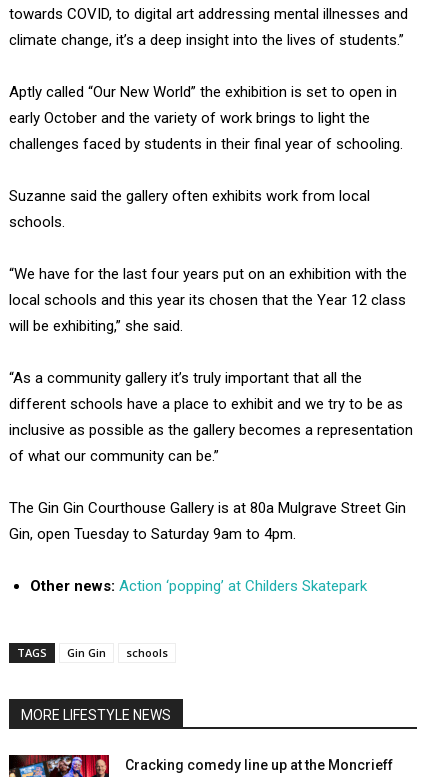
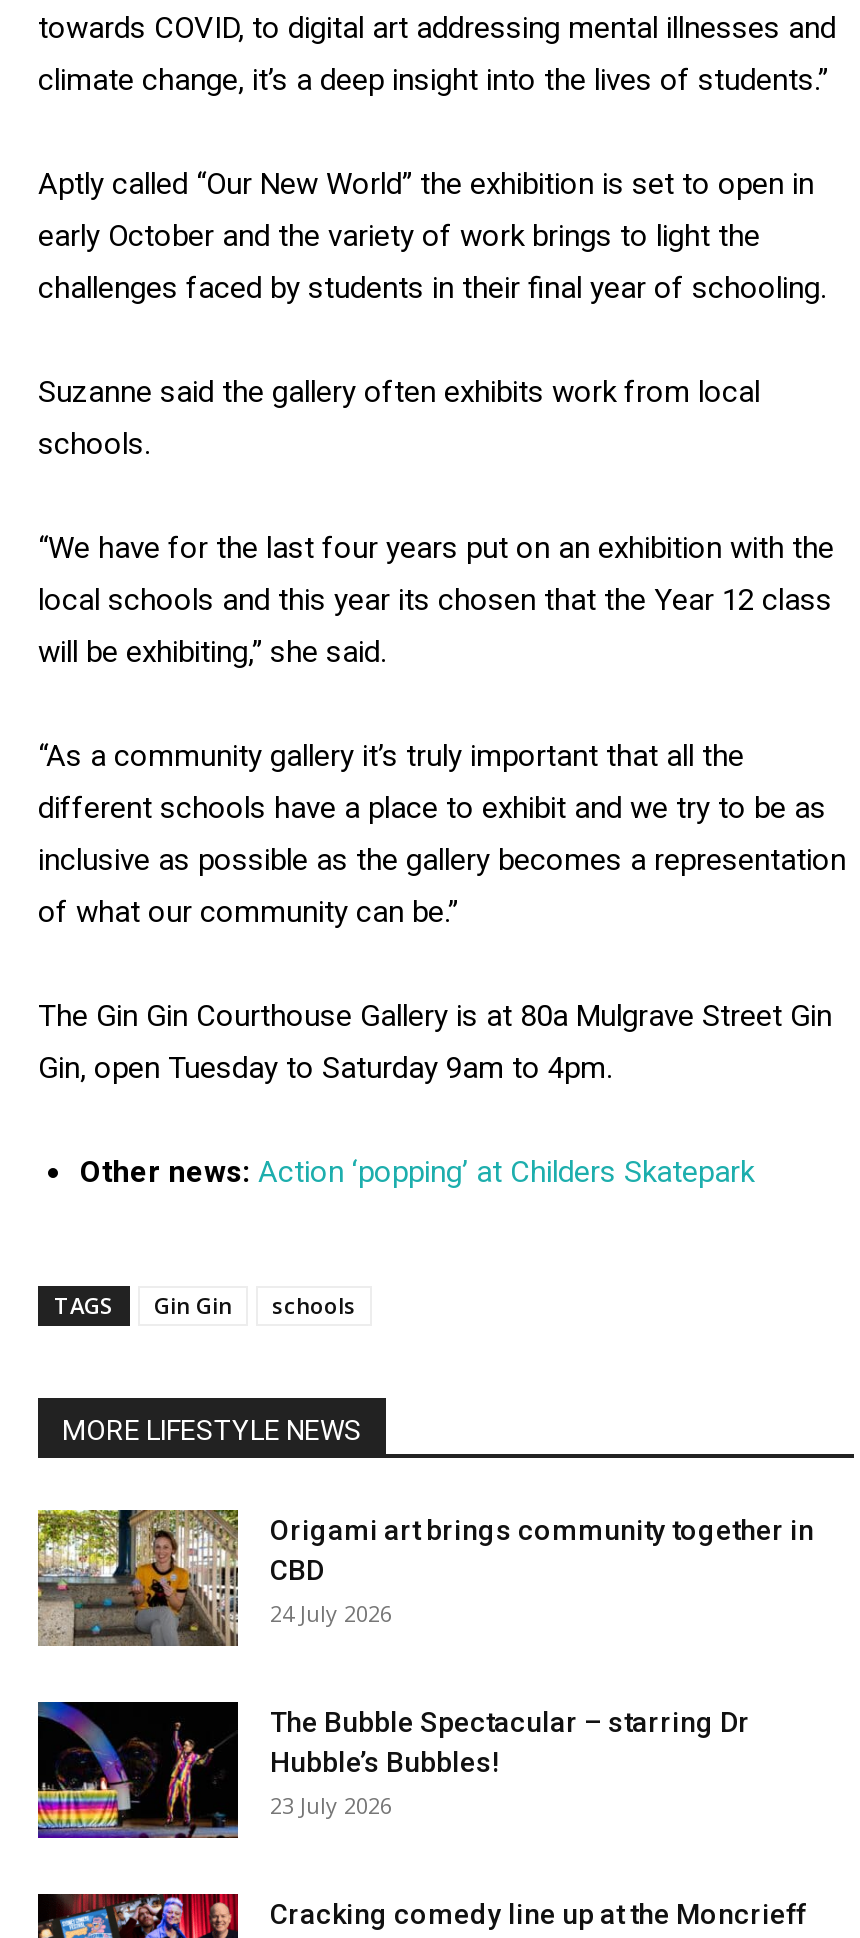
none -> [36,1508,814,1819] [image] | Origami art brings community together in | CBD | 24 July 2026 | The Bubble Spectacular – starring Dr | Hubble’s Bubbles! | 23 July 2026
none -> [36,1670,240,1842] [image]

